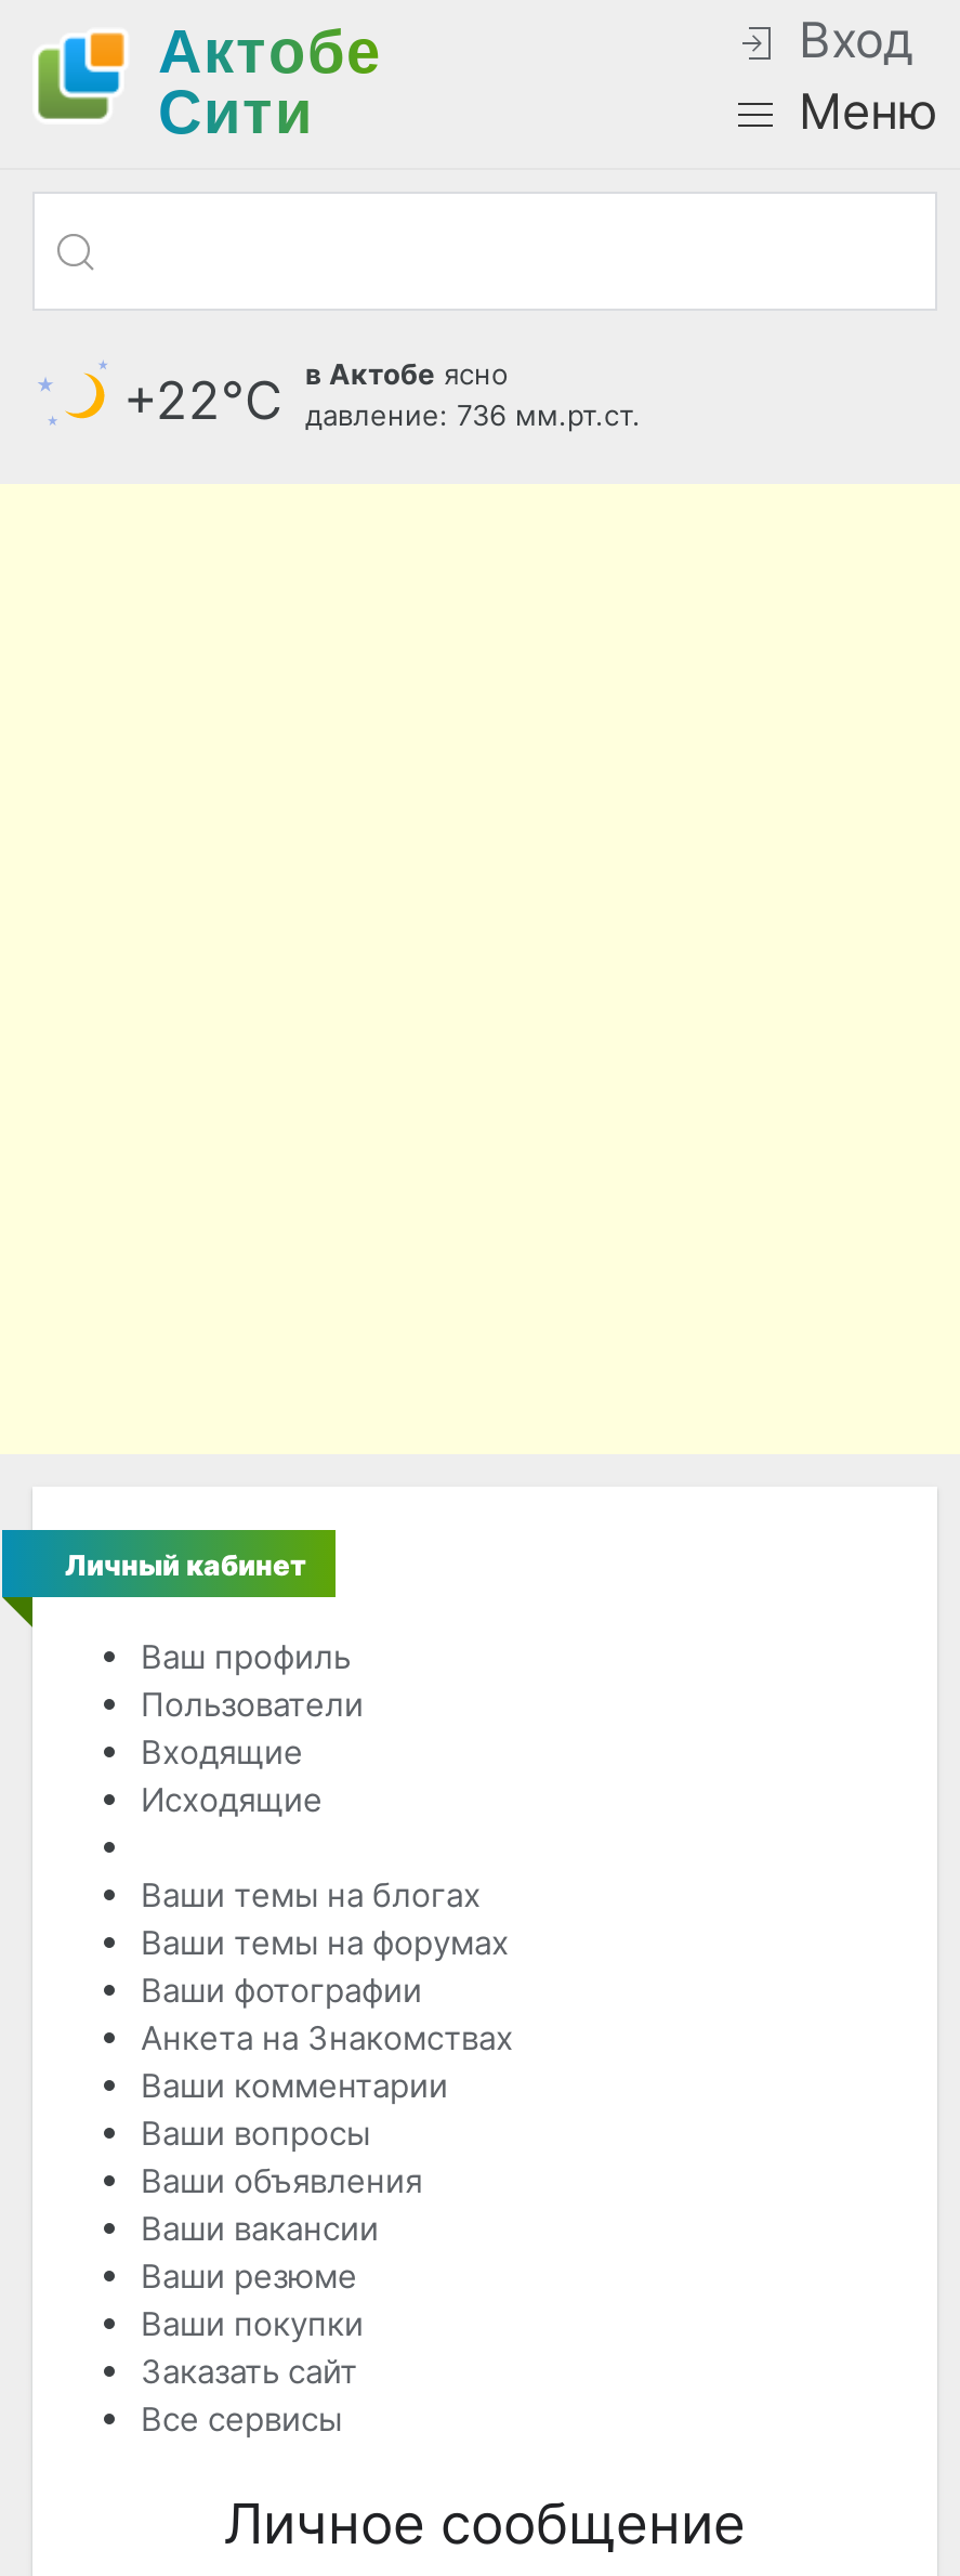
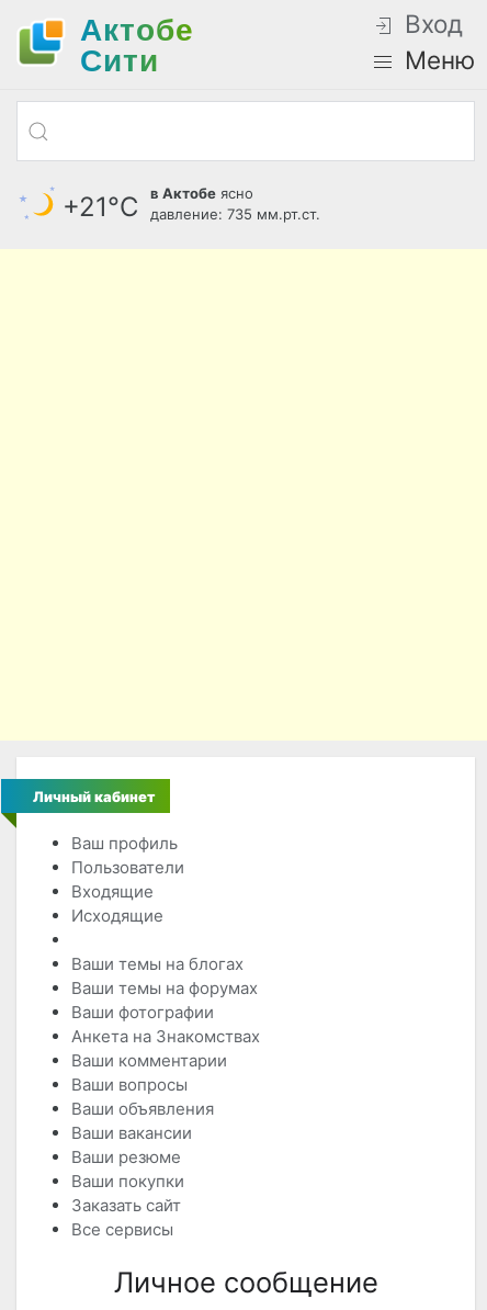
[123,369,281,432] +22°С -> [63,191,138,223] +21°С
[305,397,641,432] давление: 736 мм.рт.ст. -> [150,205,320,223] давление: 735 мм.рт.ст.

